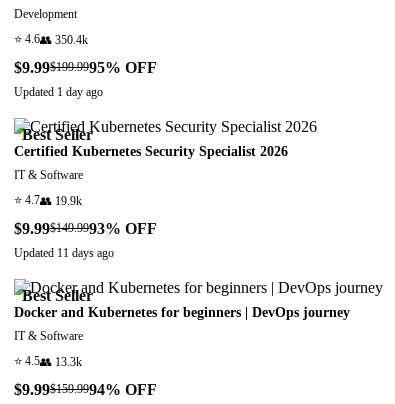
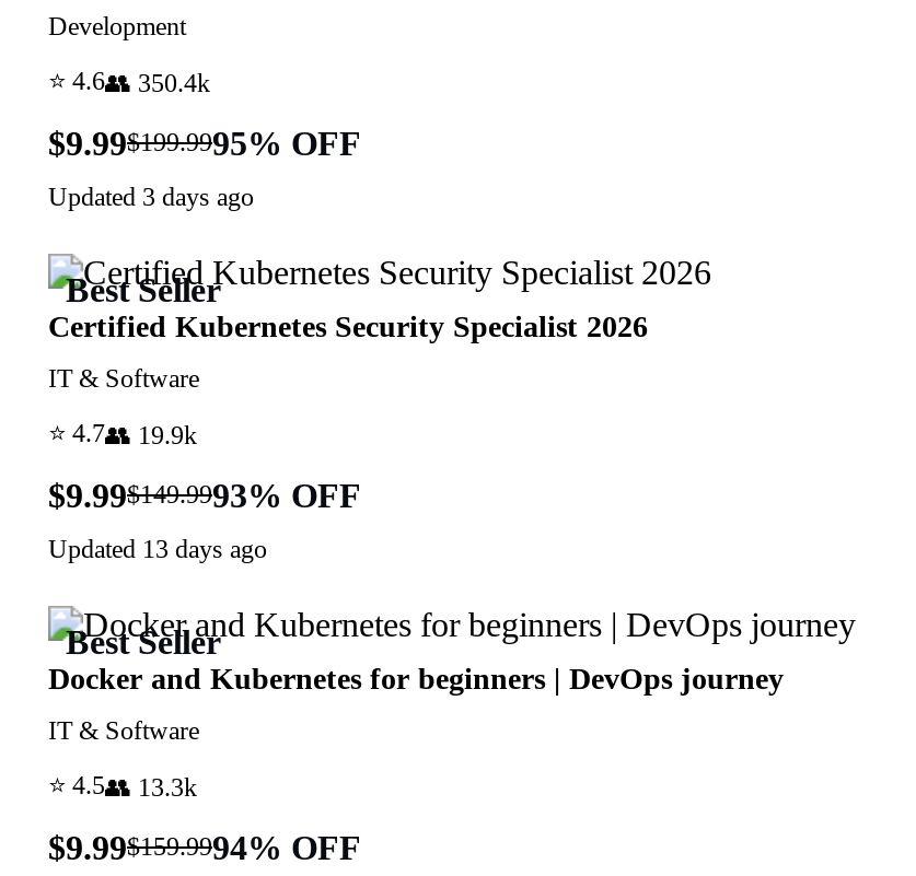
[14,85,103,99] Updated 1 day ago -> [48,181,254,211] Updated 3 days ago
[14,246,114,260] Updated 11 days ago -> [48,533,267,563] Updated 13 days ago

